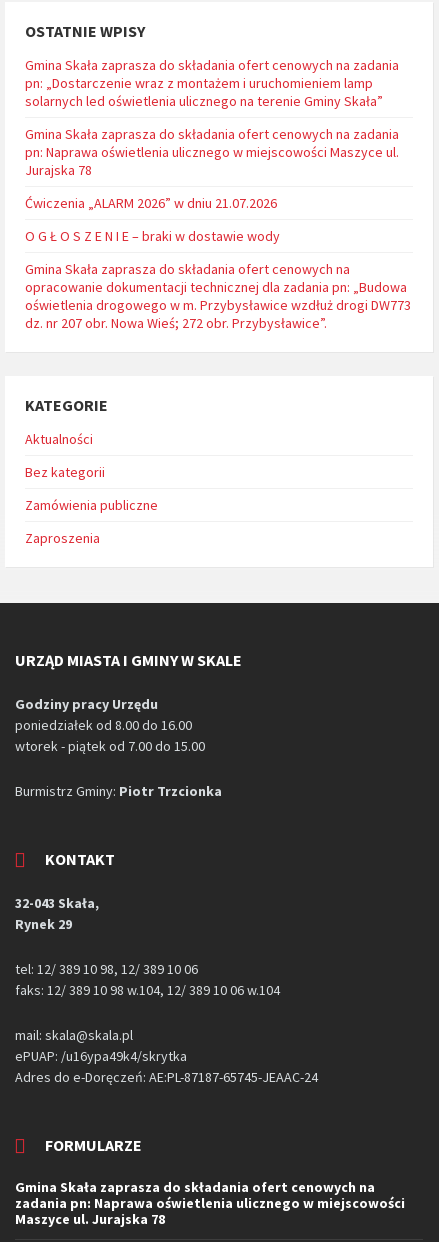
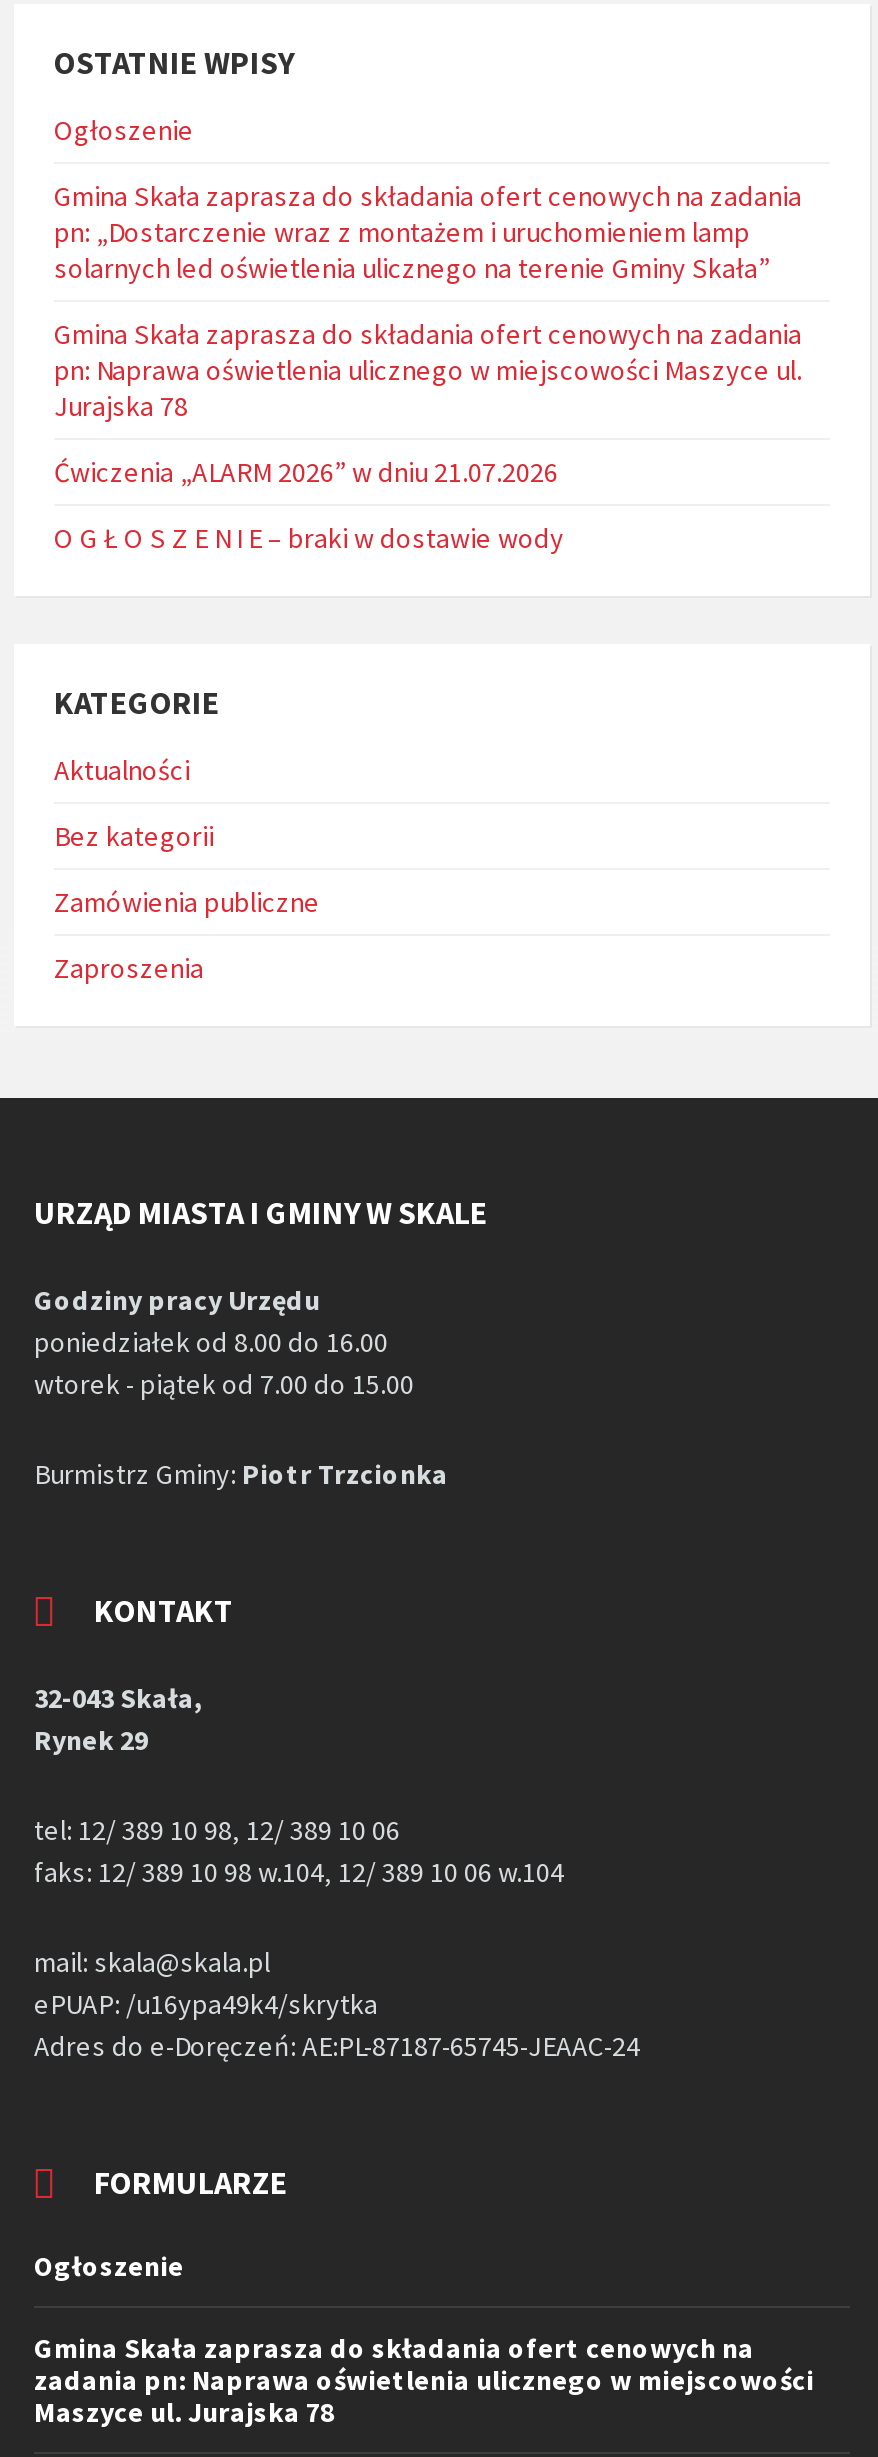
none -> [54,112,194,148] Ogłoszenie
moved [25,56,399,245] -> [54,178,802,556]: Gmina Skała zaprasza do składania ofert cenowych na zadania | pn: „Dostarczenie wraz z montażem i uruchomieniem lamp | solarnych led oświetlenia ulicznego na terenie Gminy Skała” | Gmina Skała zaprasza do składania ofert cenowych na zadania | pn: Naprawa oświetlenia ulicznego w miejscowości Maszyce ul. | Jurajska 78 | Ćwiczenia „ALARM 2026” w dniu 21.07.2026 | O G Ł O S Z E N I E – braki w dostawie wody
[25,260,411,332] Gmina Skała zaprasza do składania ofert cenowych na | opracowanie dokumentacji technicznej dla zadania pn: „Budowa | oświetlenia drogowego w m. Przybysławice wzdłuż drogi DW773 | dz. nr 207 obr. Nowa Wieś; 272 obr. Przybysławice”. -> none
moved [15,395,318,1155] -> [34,682,640,2202]: KATEGORIE | Aktualności | Bez kategorii | ... | Adres do e-Doręczeń: AE:PL-87187-65745-JEAAC-24 | FORMULARZE
none -> [34,2248,184,2284] Ogłoszenie

